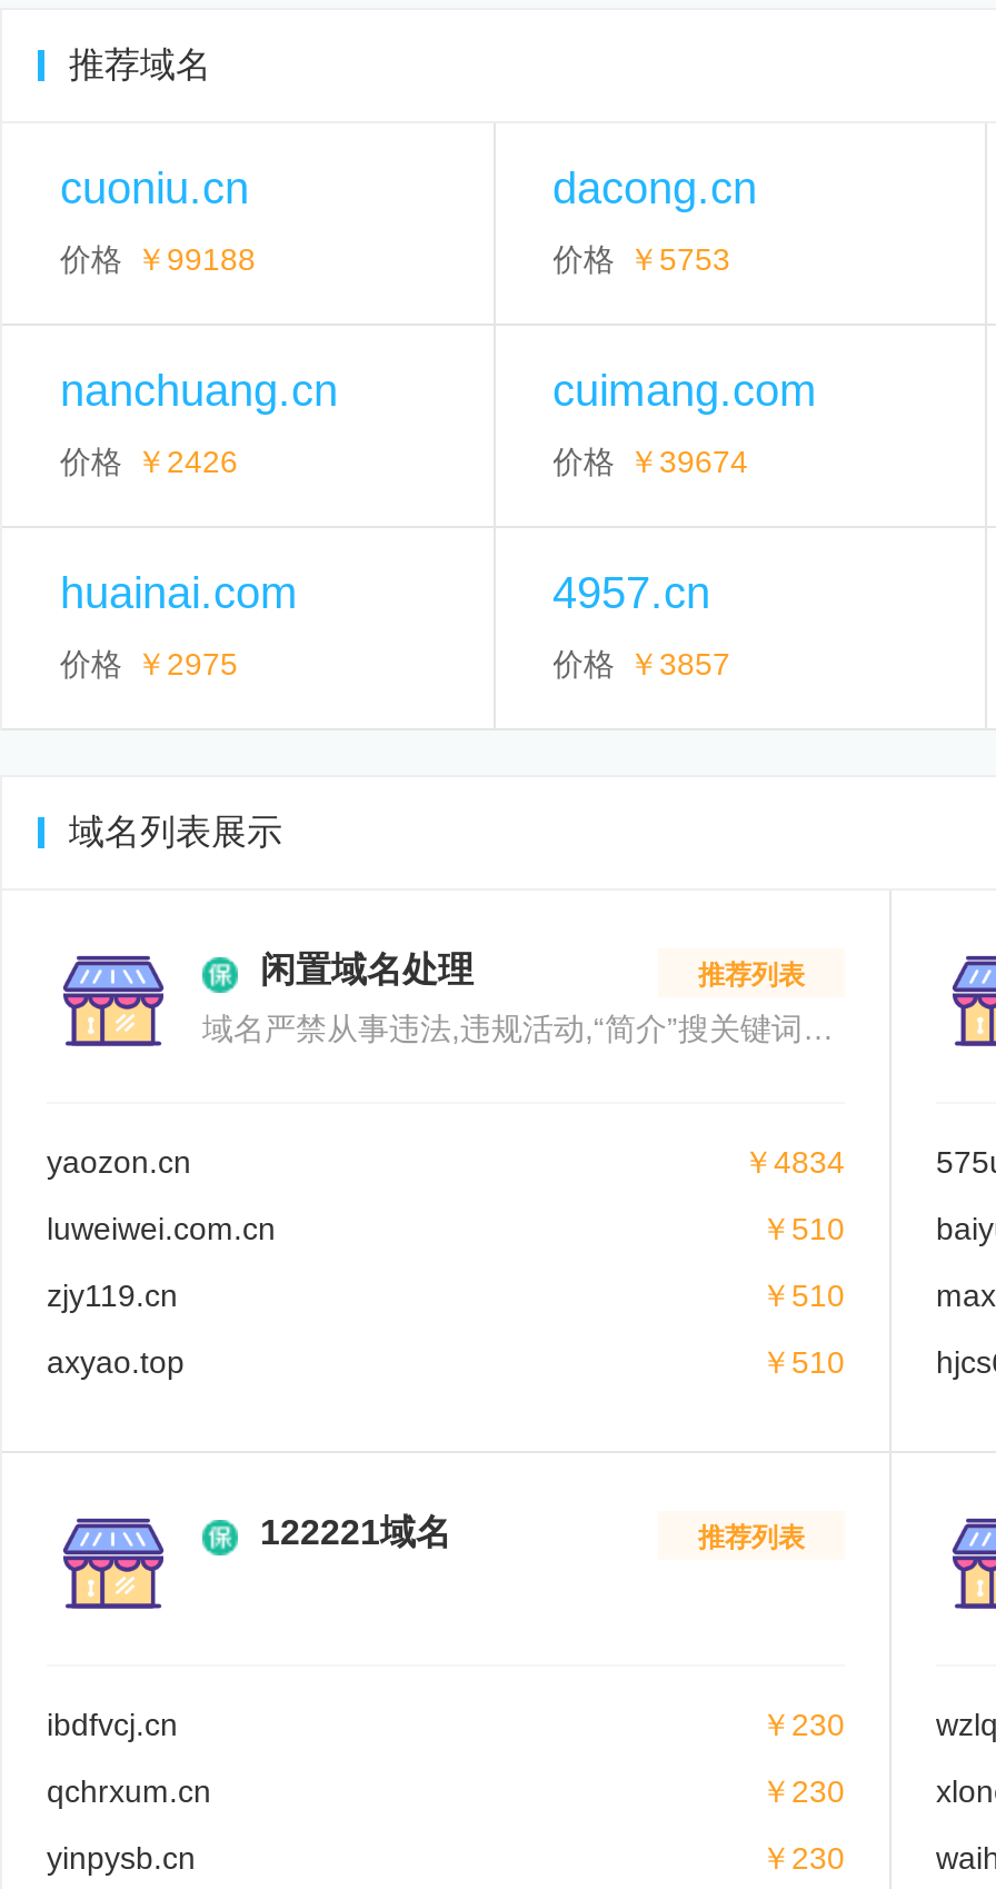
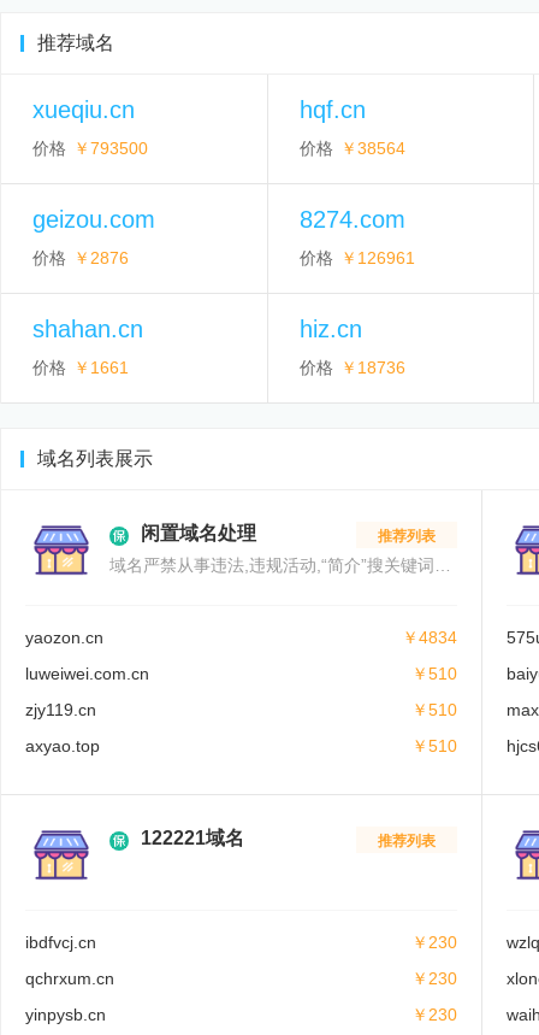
[60,163,249,212] cuoniu.cn -> [32,96,135,123] xueqiu.cn
[552,163,757,212] dacong.cn -> [299,96,365,123] hqf.cn
[60,241,256,277] 价格 ￥99188 -> [32,139,148,158] 价格 ￥793500
[552,241,730,277] 价格 ￥5753 -> [299,139,405,158] 价格 ￥38564
[60,366,338,415] nanchuang.cn -> [32,206,155,233] geizou.com
[552,366,817,415] cuimang.com -> [299,206,405,233] 8274.com
[60,444,238,479] 价格 ￥2426 -> [32,248,129,267] 价格 ￥2876
[552,444,748,479] 价格 ￥39674 -> [299,248,414,267] 价格 ￥126961
[60,568,298,617] huainai.com -> [32,316,143,342] shahan.cn
[552,568,710,617] 4957.cn -> [299,316,362,342] hiz.cn
[60,646,238,682] 价格 ￥2975 -> [32,358,129,377] 价格 ￥1661
[552,646,730,682] 价格 ￥3857 -> [299,358,405,377] 价格 ￥18736

